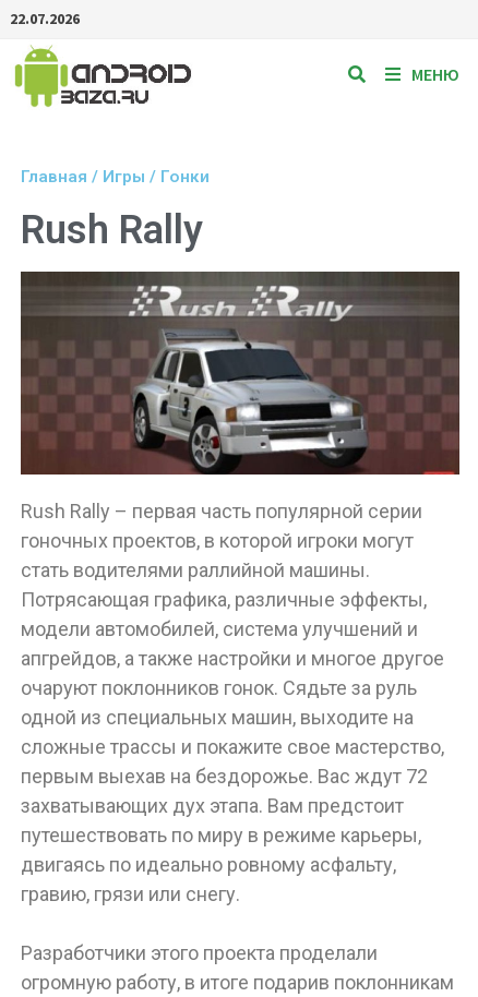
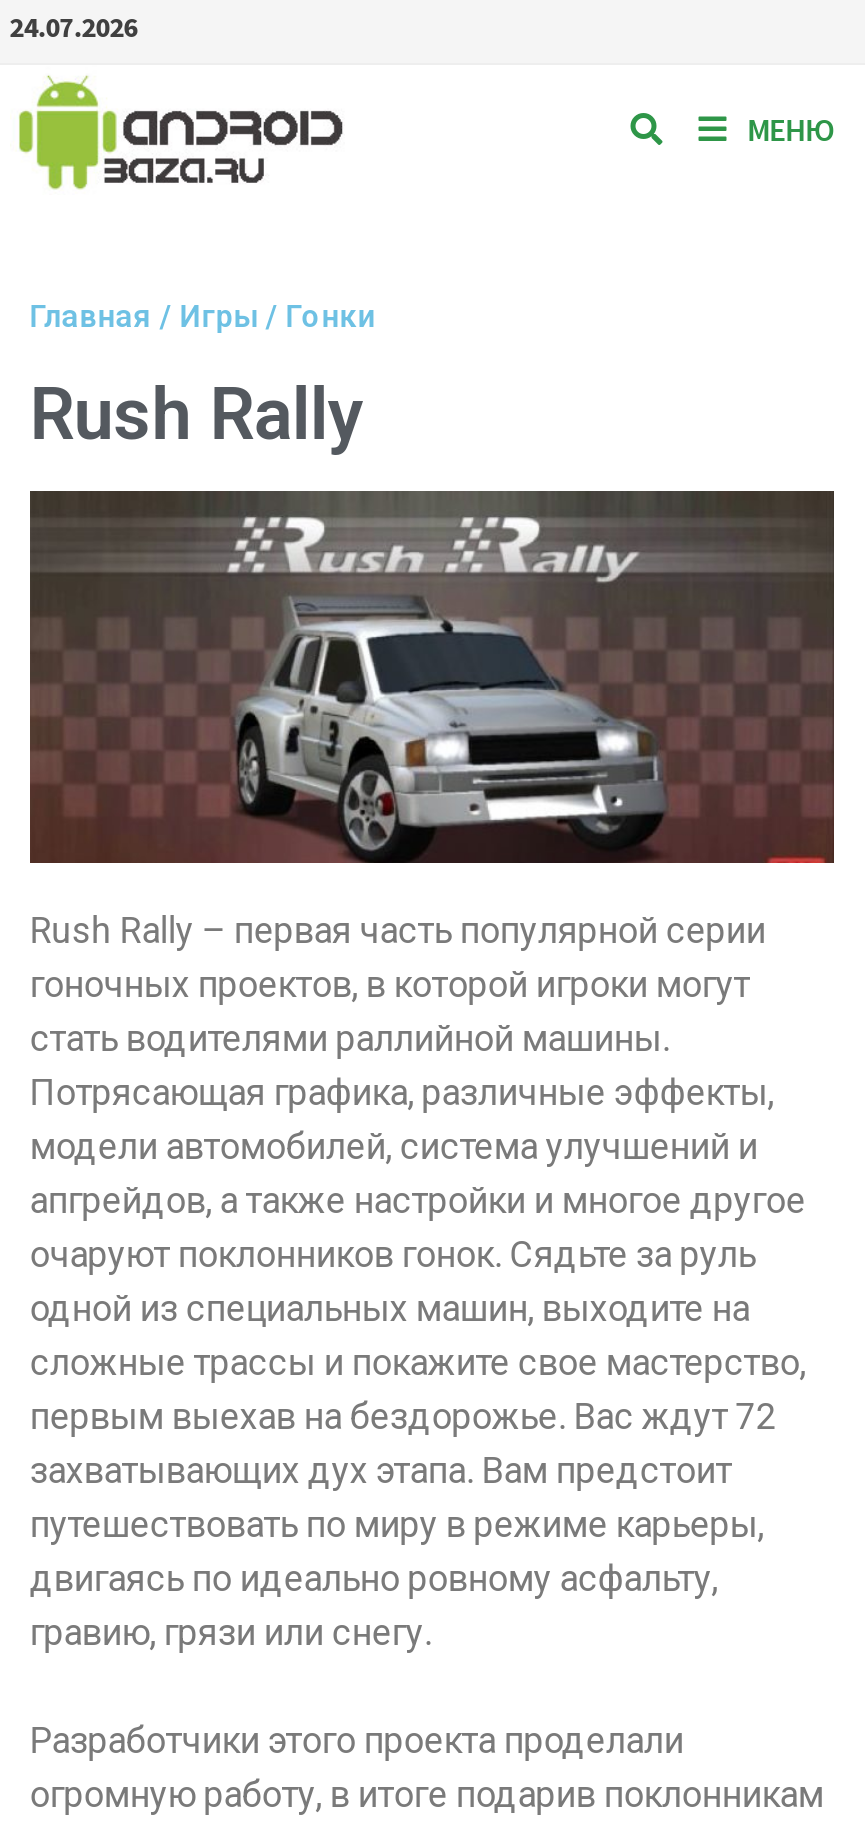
[10,9,79,28] 22.07.2026 -> [10,9,138,45] 24.07.2026

